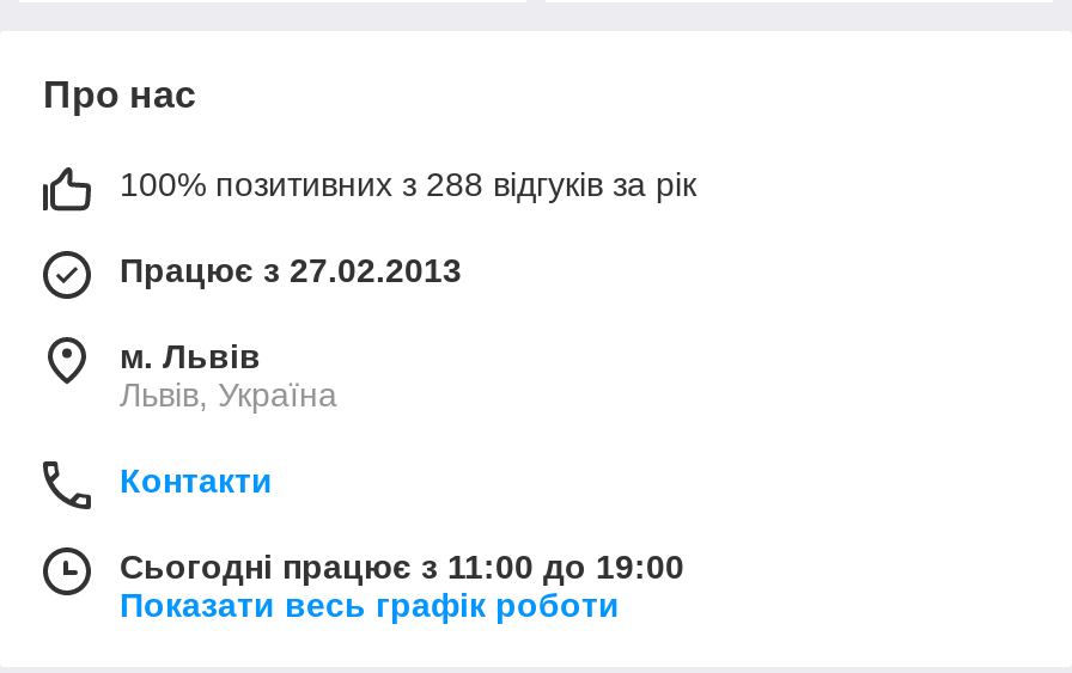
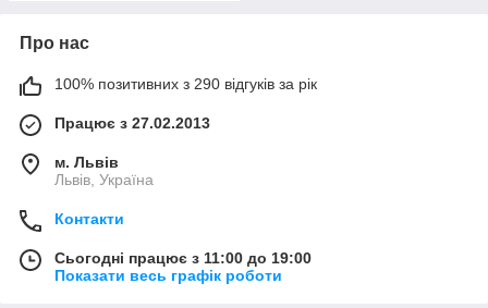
[120,166,696,204] 100% позитивних з 288 відгуків за рік -> [54,76,317,93] 100% позитивних з 290 відгуків за рік

